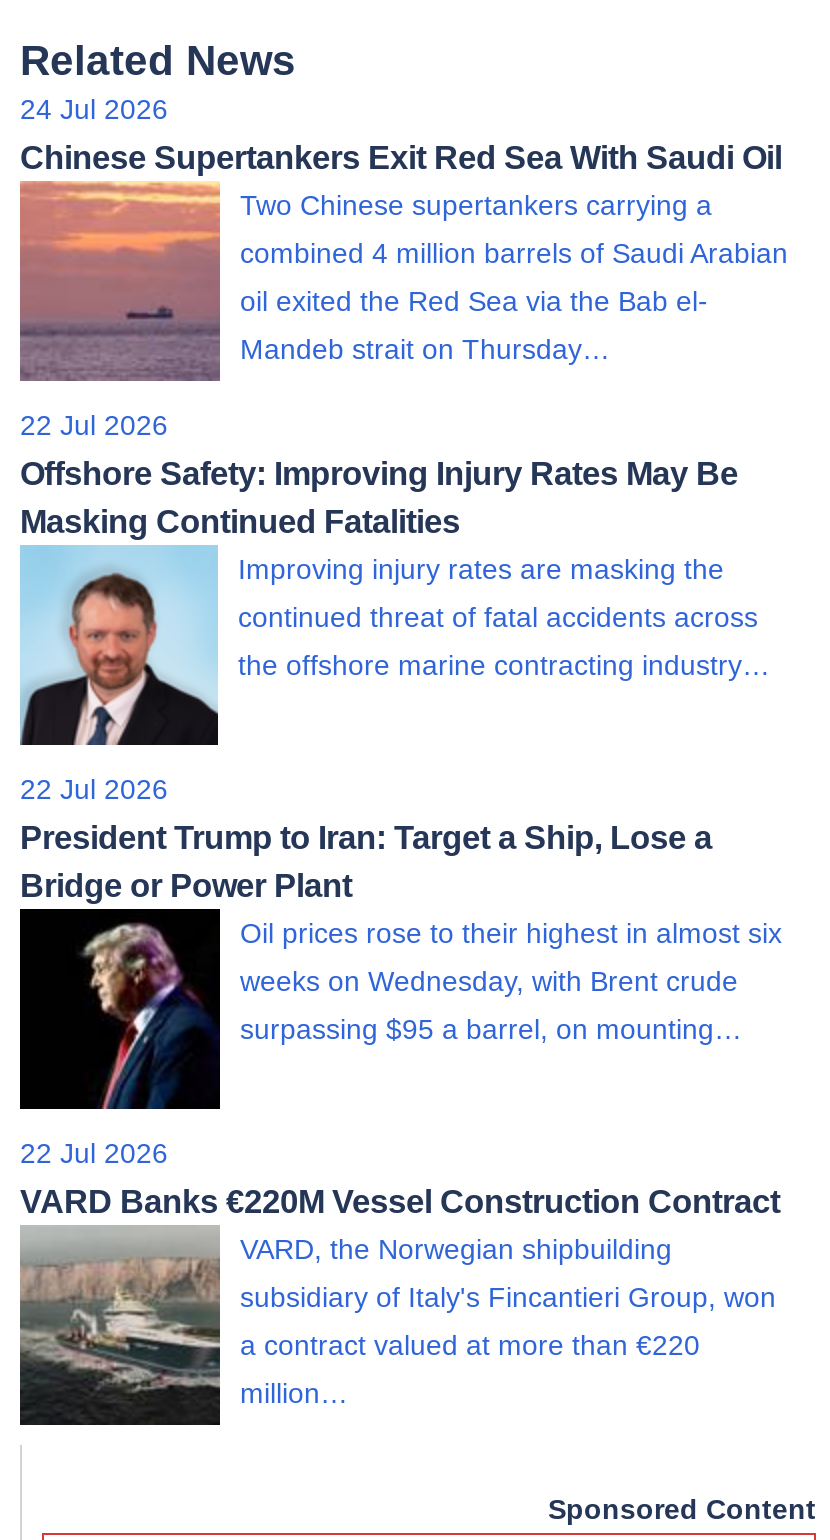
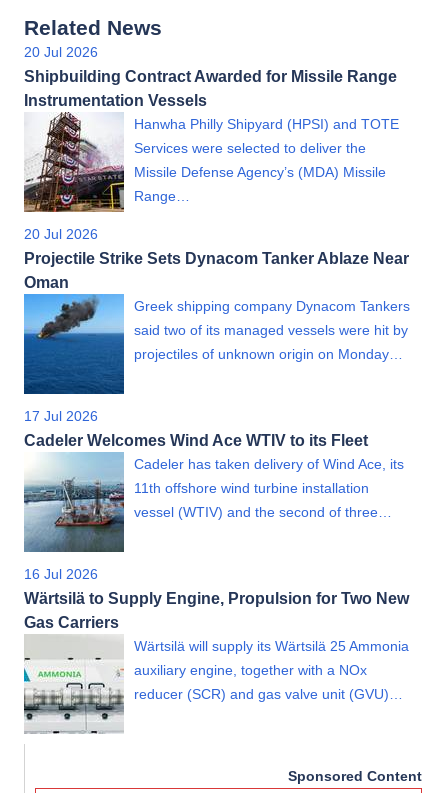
[20,93,788,681] [image] | 24 Jul 2026 | Chinese Supertankers Exit Red Sea With Saudi Oil | Two Chinese supertankers carrying a | combined 4 million barrels of Saudi Arabian | oil exited the Red Sea via the Bab el- | Mandeb strait on Thursday… | 22 Jul 2026 | Offshore Safety: Improving Injury Rates May Be | Masking Continued Fatalities | Improving injury rates are masking the | continued threat of fatal accidents across | the offshore marine contracting industry… -> [24,44,410,362] [image] | 20 Jul 2026 | Shipbuilding Contract Awarded for Missile Range | Instrumentation Vessels | Hanwha Philly Shipyard (HPSI) and TOTE | Services were selected to deliver the | Missile Defense Agency’s (MDA) Missile | Range… | 20 Jul 2026 | Projectile Strike Sets Dynacom Tanker Ablaze Near | Oman | Greek shipping company Dynacom Tankers | said two of its managed vessels were hit by | projectiles of unknown origin on Monday…
[20,555,782,1045] [image] | 22 Jul 2026 | President Trump to Iran: Target a Ship, Lose a | Bridge or Power Plant | Oil prices rose to their highest in almost six | weeks on Wednesday, with Brent crude | surpassing $95 a barrel, on mounting… -> [24,299,404,520] [image] | 17 Jul 2026 | Cadeler Welcomes Wind Ace WTIV to its Fleet | Cadeler has taken delivery of Wind Ace, its | 11th offshore wind turbine installation | vessel (WTIV) and the second of three…
[18,919,780,1409] [image] | 22 Jul 2026 | VARD Banks €220M Vessel Construction Contract | VARD, the Norwegian shipbuilding | subsidiary of Italy's Fincantieri Group, won | a contract valued at more than €220 | million… -> [23,481,409,702] [image] | 16 Jul 2026 | Wärtsilä to Supply Engine, Propulsion for Two New | Gas Carriers | Wärtsilä will supply its Wärtsilä 25 Ammonia | auxiliary engine, together with a NOx | reducer (SCR) and gas valve unit (GVU)…
[20,1283,214,1427] [image] -> [23,639,120,734] [image]

